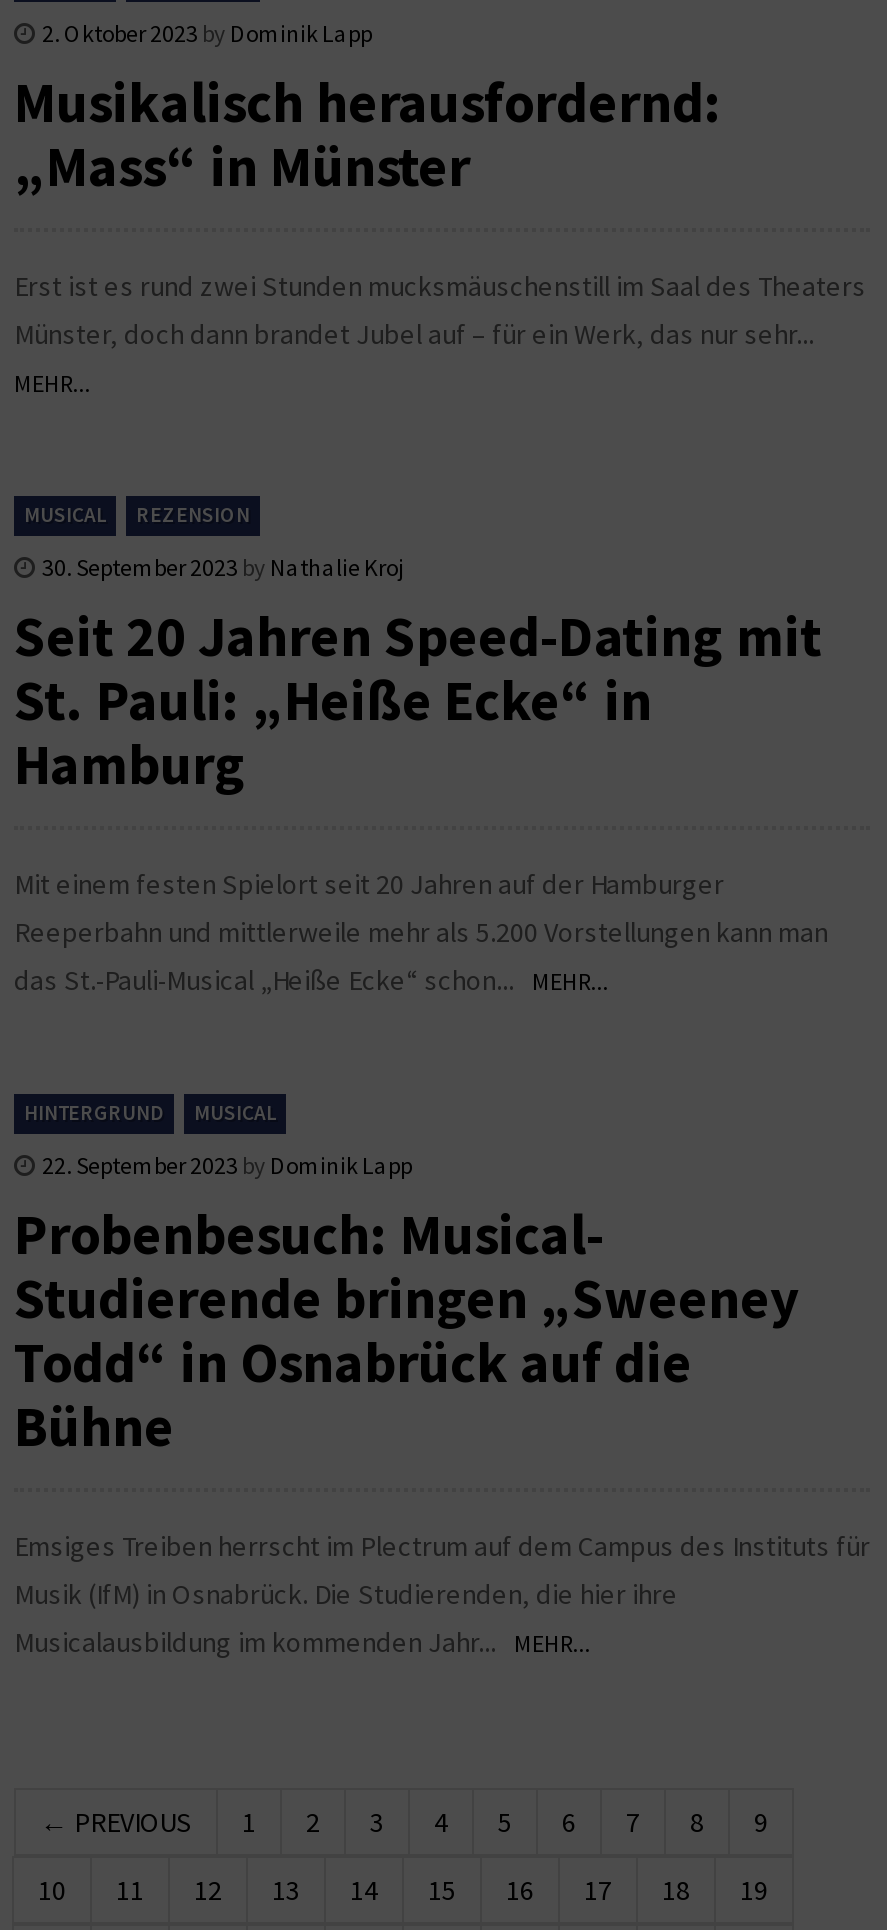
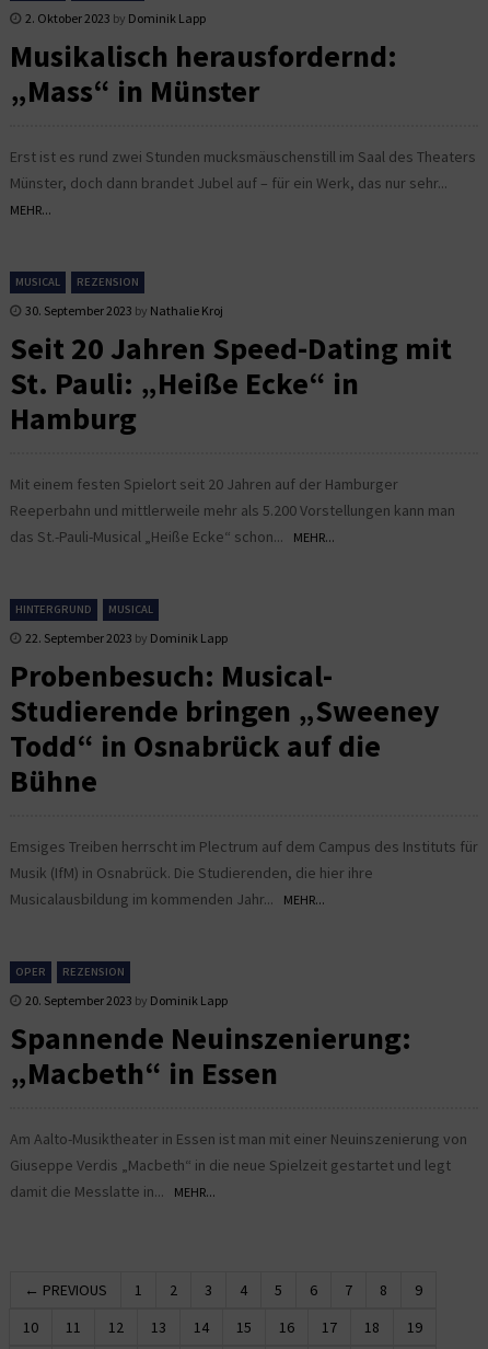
none -> [10,964,467,1201] OPER | REZENSION | 20. September 2023 by Dominik Lapp | Spannende Neuinszenierung: | „Macbeth“ in Essen | Am Aalto-Musiktheater in Essen ist man mit einer Neuinszenierung von | Giuseppe Verdis „Macbeth“ in die neue Spielzeit gestartet und legt | damit die Messlatte in... MEHR...

